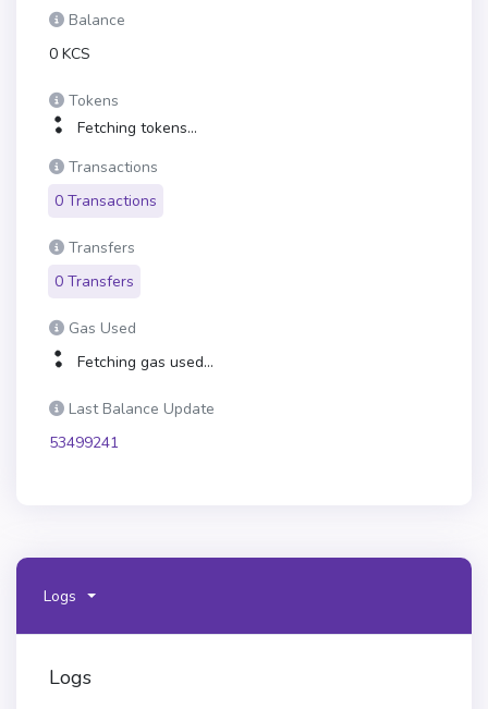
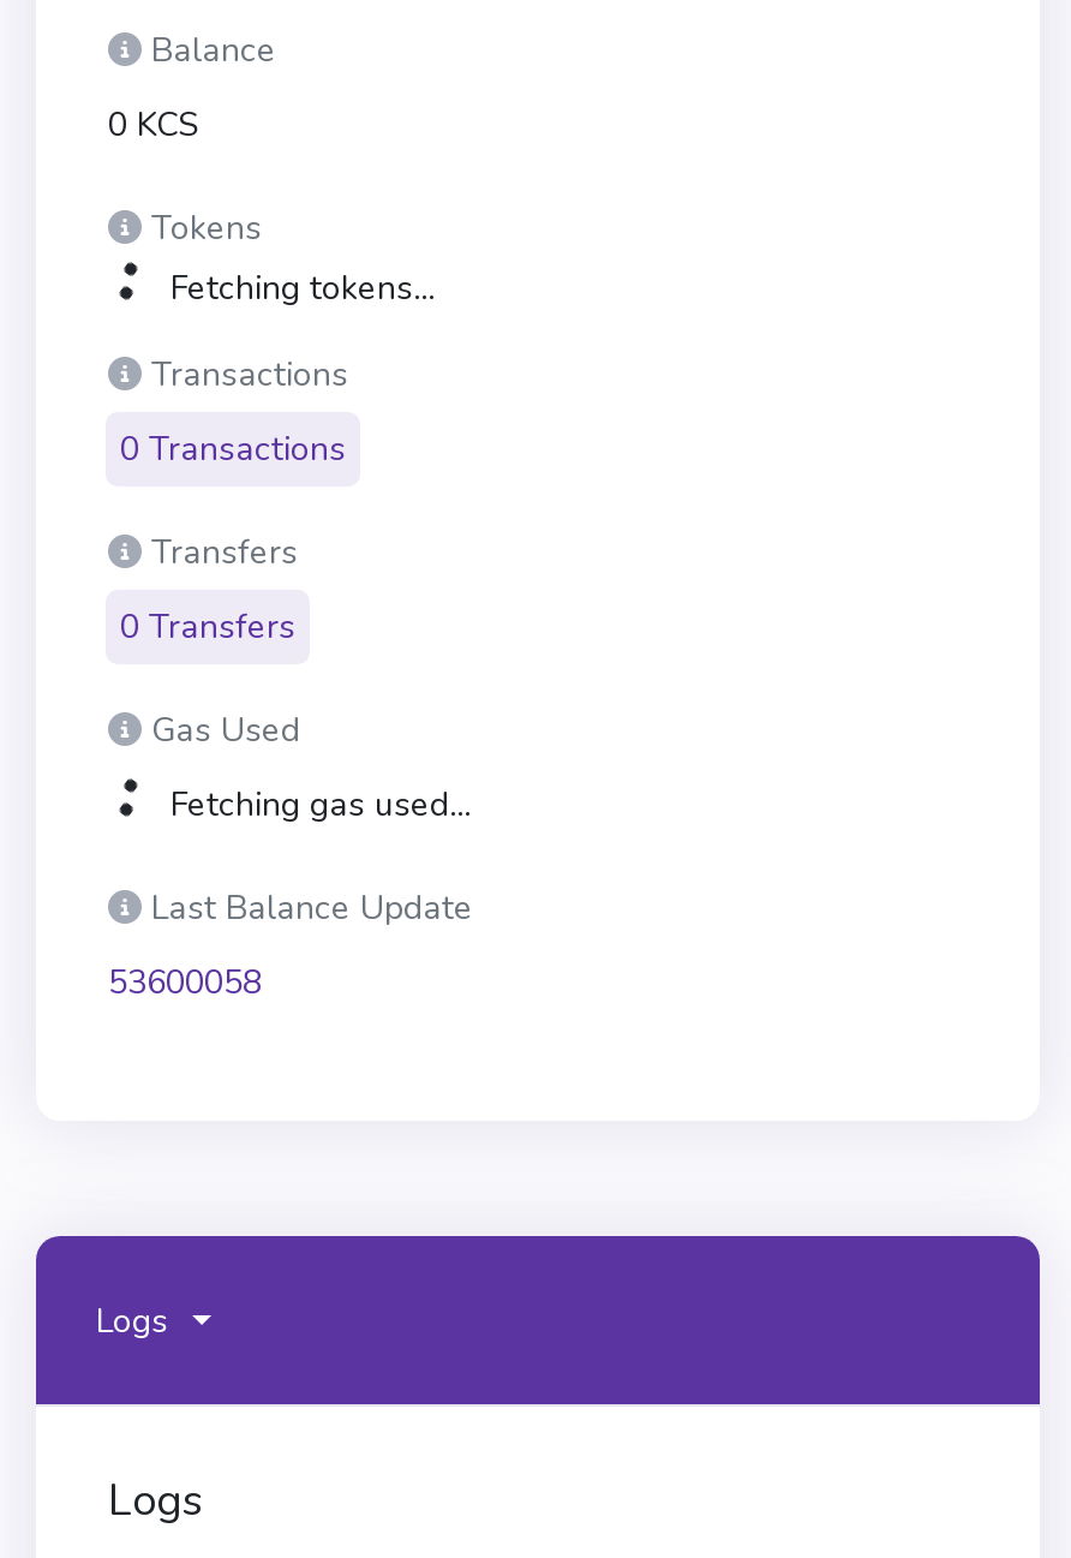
[49,432,119,453] 53499241 -> [108,960,262,1006] 53600058

